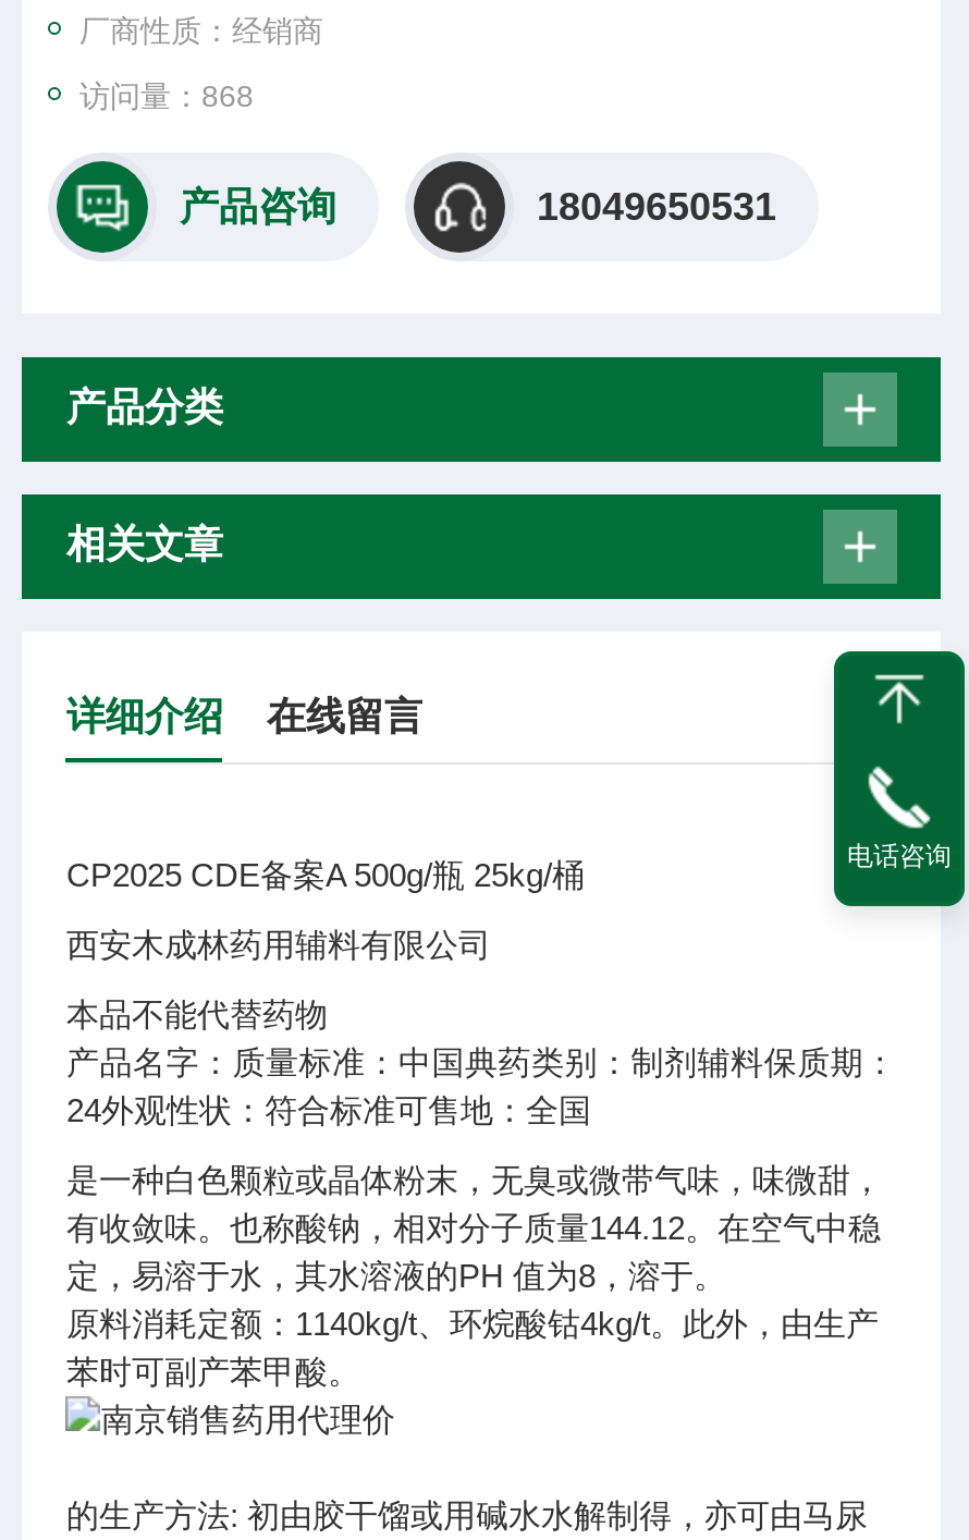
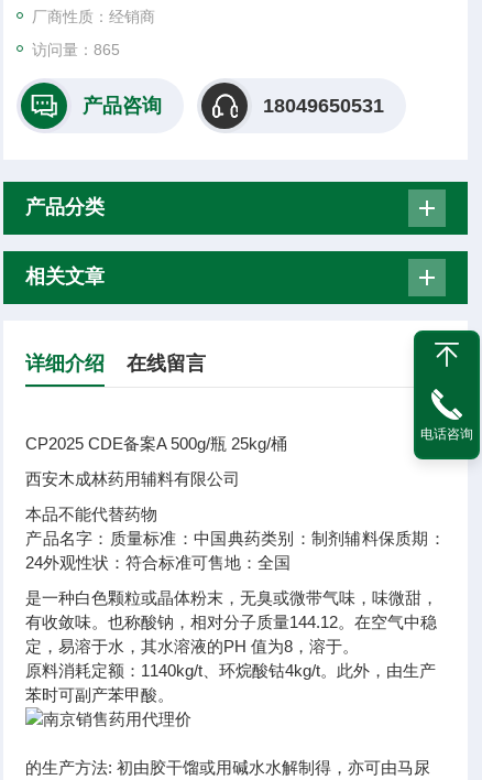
[79,78,253,113] 访问量：868 -> [32,41,120,58] 访问量：865

